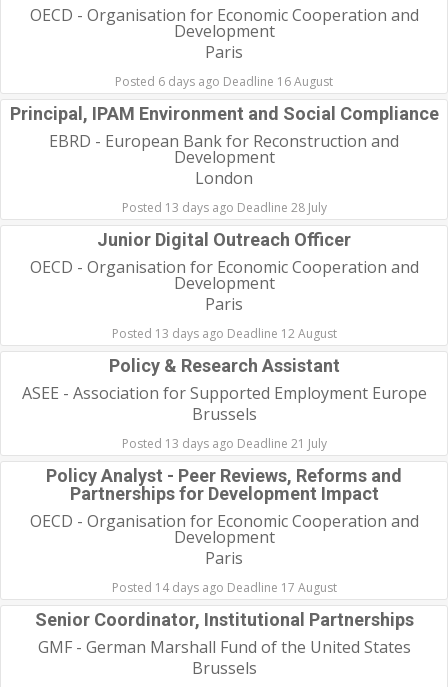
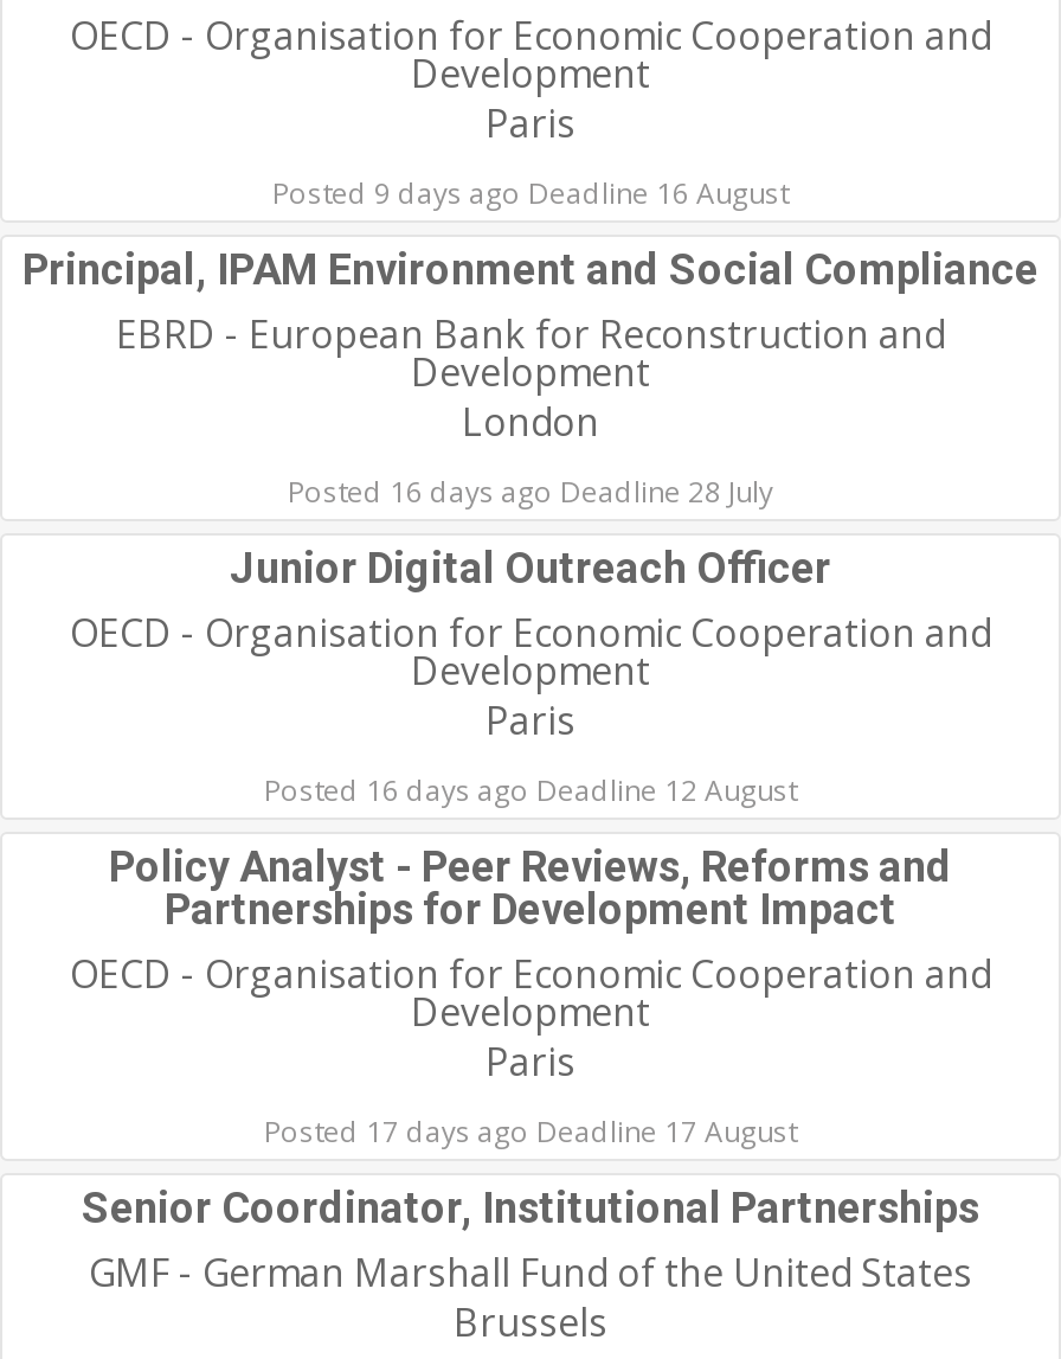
[115,73,333,90] Posted 6 days ago Deadline 16 August -> [272,173,789,213] Posted 9 days ago Deadline 16 August
[121,199,326,216] Posted 13 days ago Deadline 28 July -> [288,472,773,512] Posted 16 days ago Deadline 28 July
[21,325,426,452] Posted 13 days ago Deadline 12 August | Policy & Research Assistant | ASEE - Association for Supported Employment Europe | Brussels | Posted 13 days ago Deadline 21 July -> [264,770,797,810] Posted 16 days ago Deadline 12 August
[111,579,336,596] Posted 14 days ago Deadline 17 August -> [264,1111,797,1152] Posted 17 days ago Deadline 17 August

